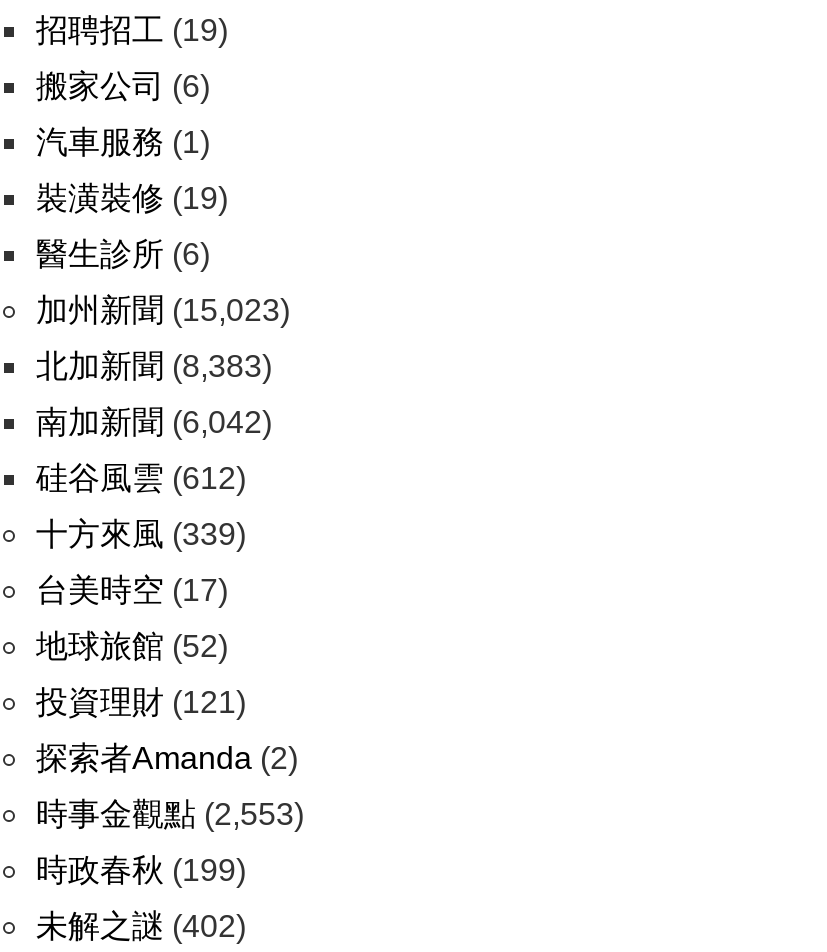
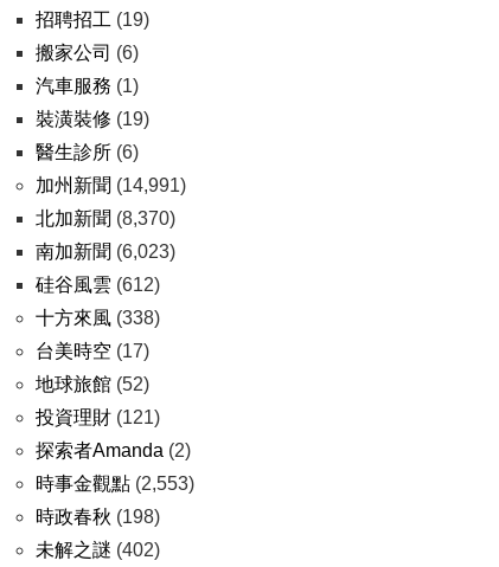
[36,293,290,327] 加州新聞(15,023) -> [36,175,186,195] 加州新聞(14,991)
[36,349,272,383] 北加新聞(8,383) -> [36,208,175,228] 北加新聞(8,370)
[36,405,272,439] 南加新聞(6,042) -> [36,241,175,262] 南加新聞(6,023)
[36,517,246,551] 十方來風(339) -> [36,308,160,328] 十方來風(338)
[36,853,246,887] 時政春秋(199) -> [36,507,160,527] 時政春秋(198)

